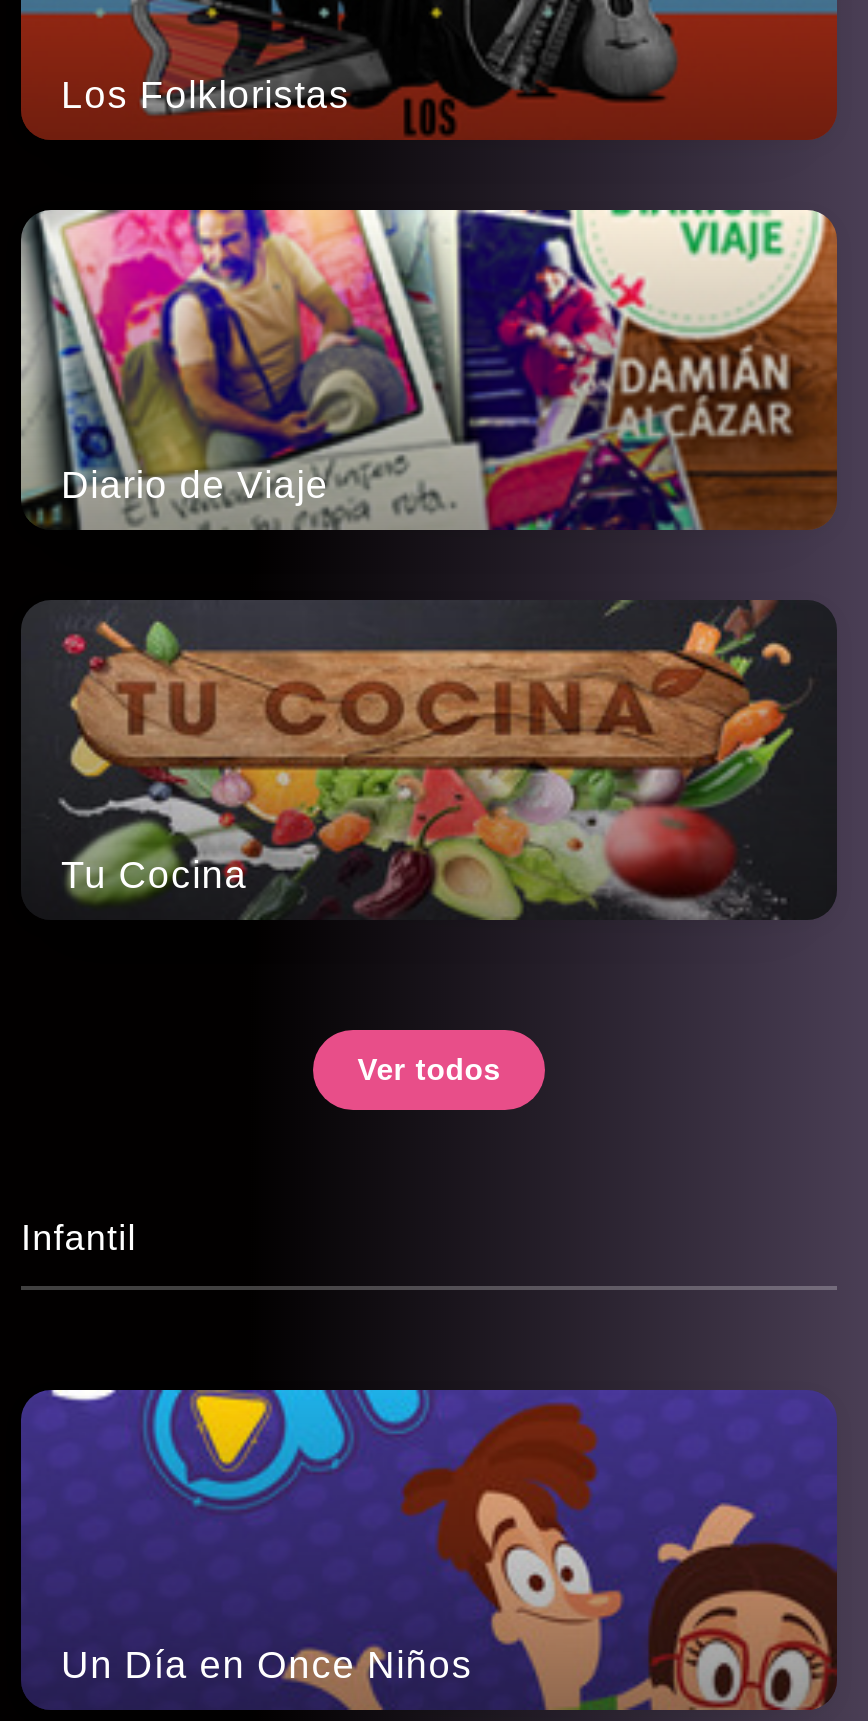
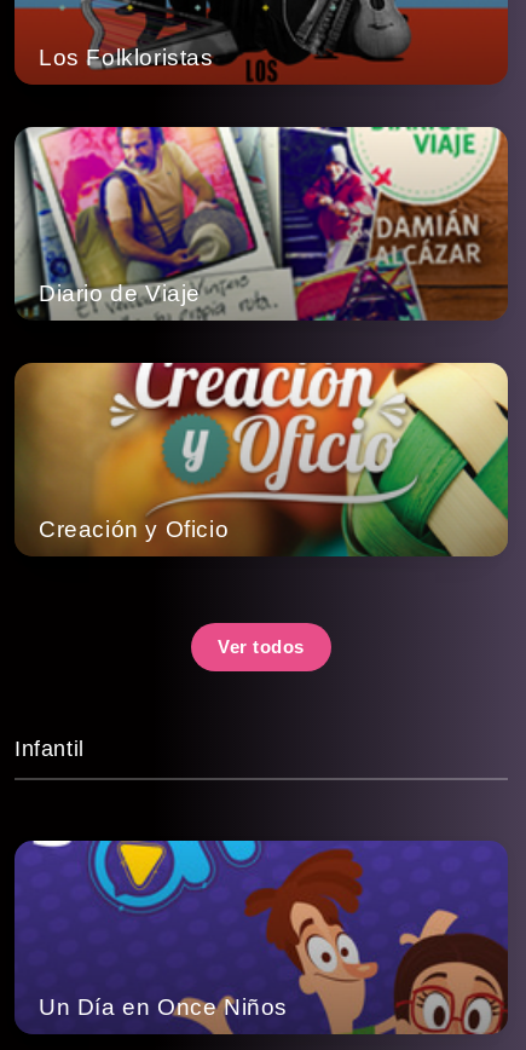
[21,600,837,922] [image] | Tu Cocina -> [15,362,509,556] [image] | Creación y Oficio

